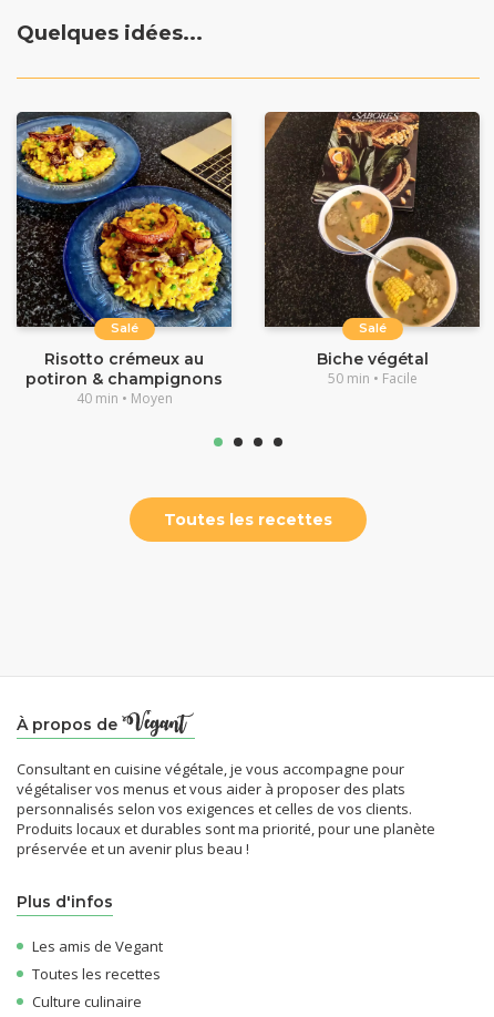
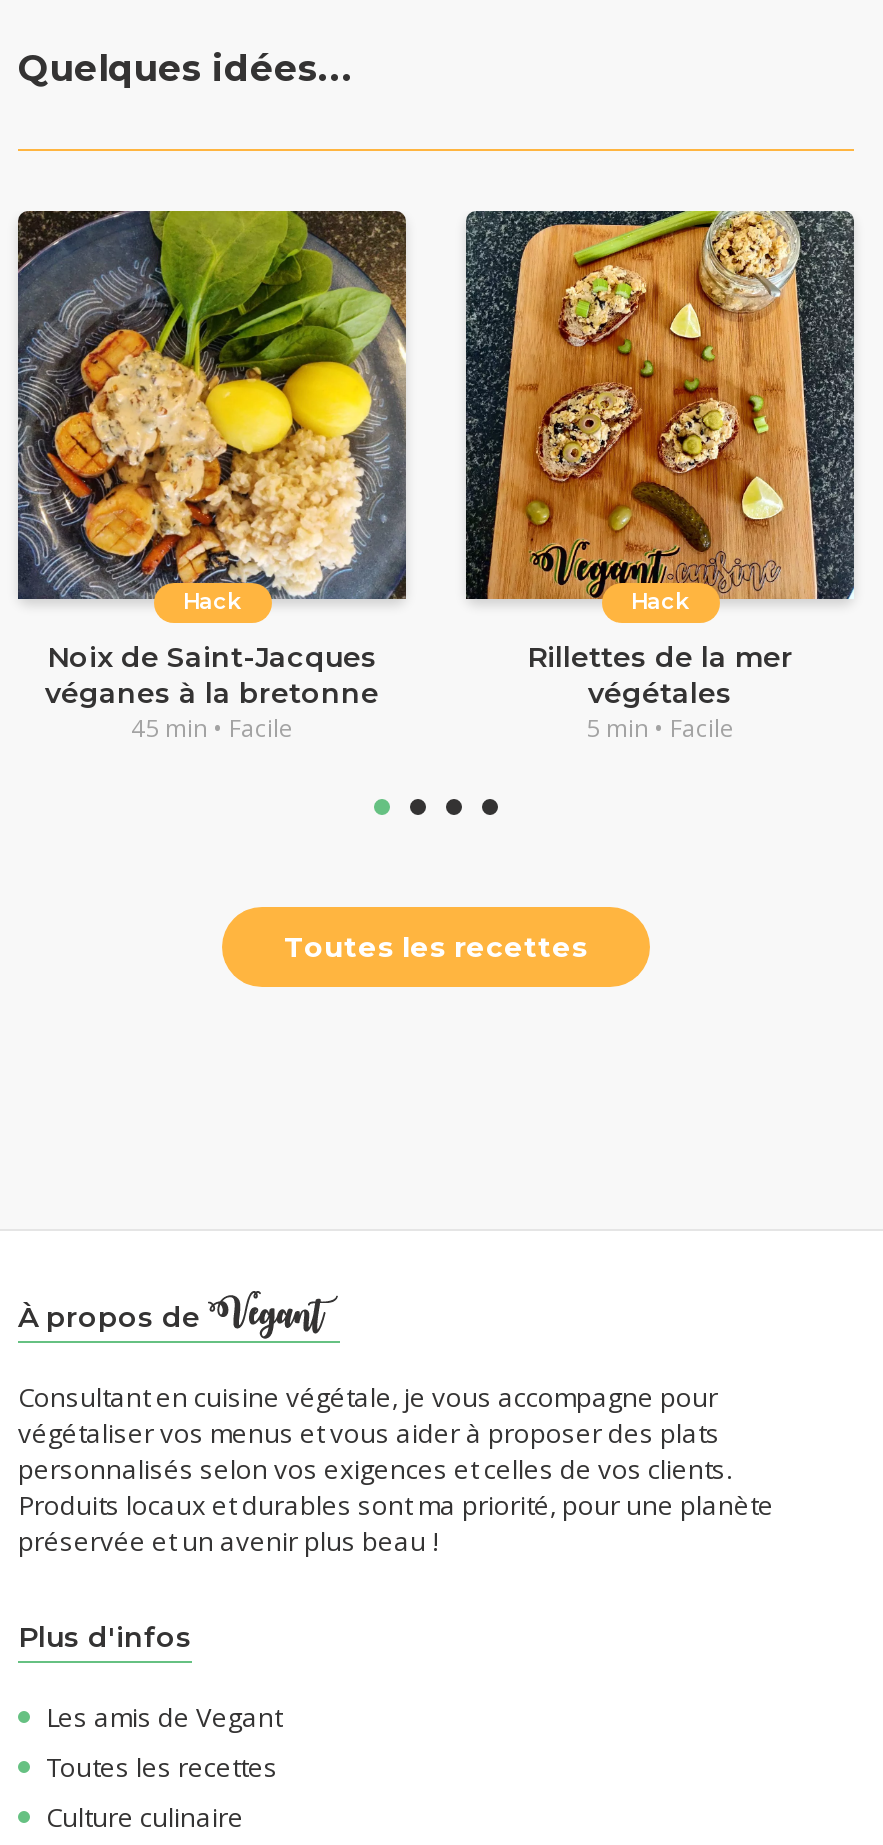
[16,111,233,336] [image] | Salé -> [16,209,408,615] [image] | Hack
[264,111,481,336] [image] | Salé -> [464,209,854,615] [image] | Hack
[25,349,223,408] Risotto crémeux au | potiron & champignons | 40 min • Moyen -> [45,639,379,745] Noix de Saint-Jacques | véganes à la bretonne | 45 min • Facile
[316,349,428,388] Biche végétal | 50 min • Facile -> [527,639,793,745] Rillettes de la mer | végétales | 5 min • Facile

